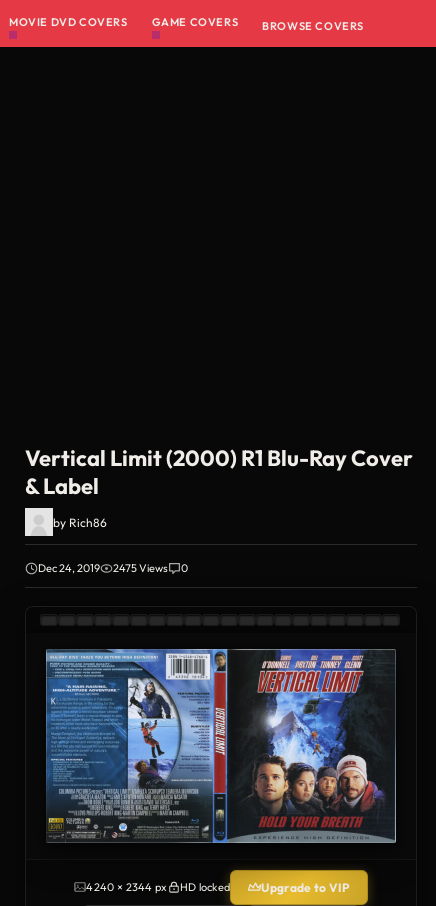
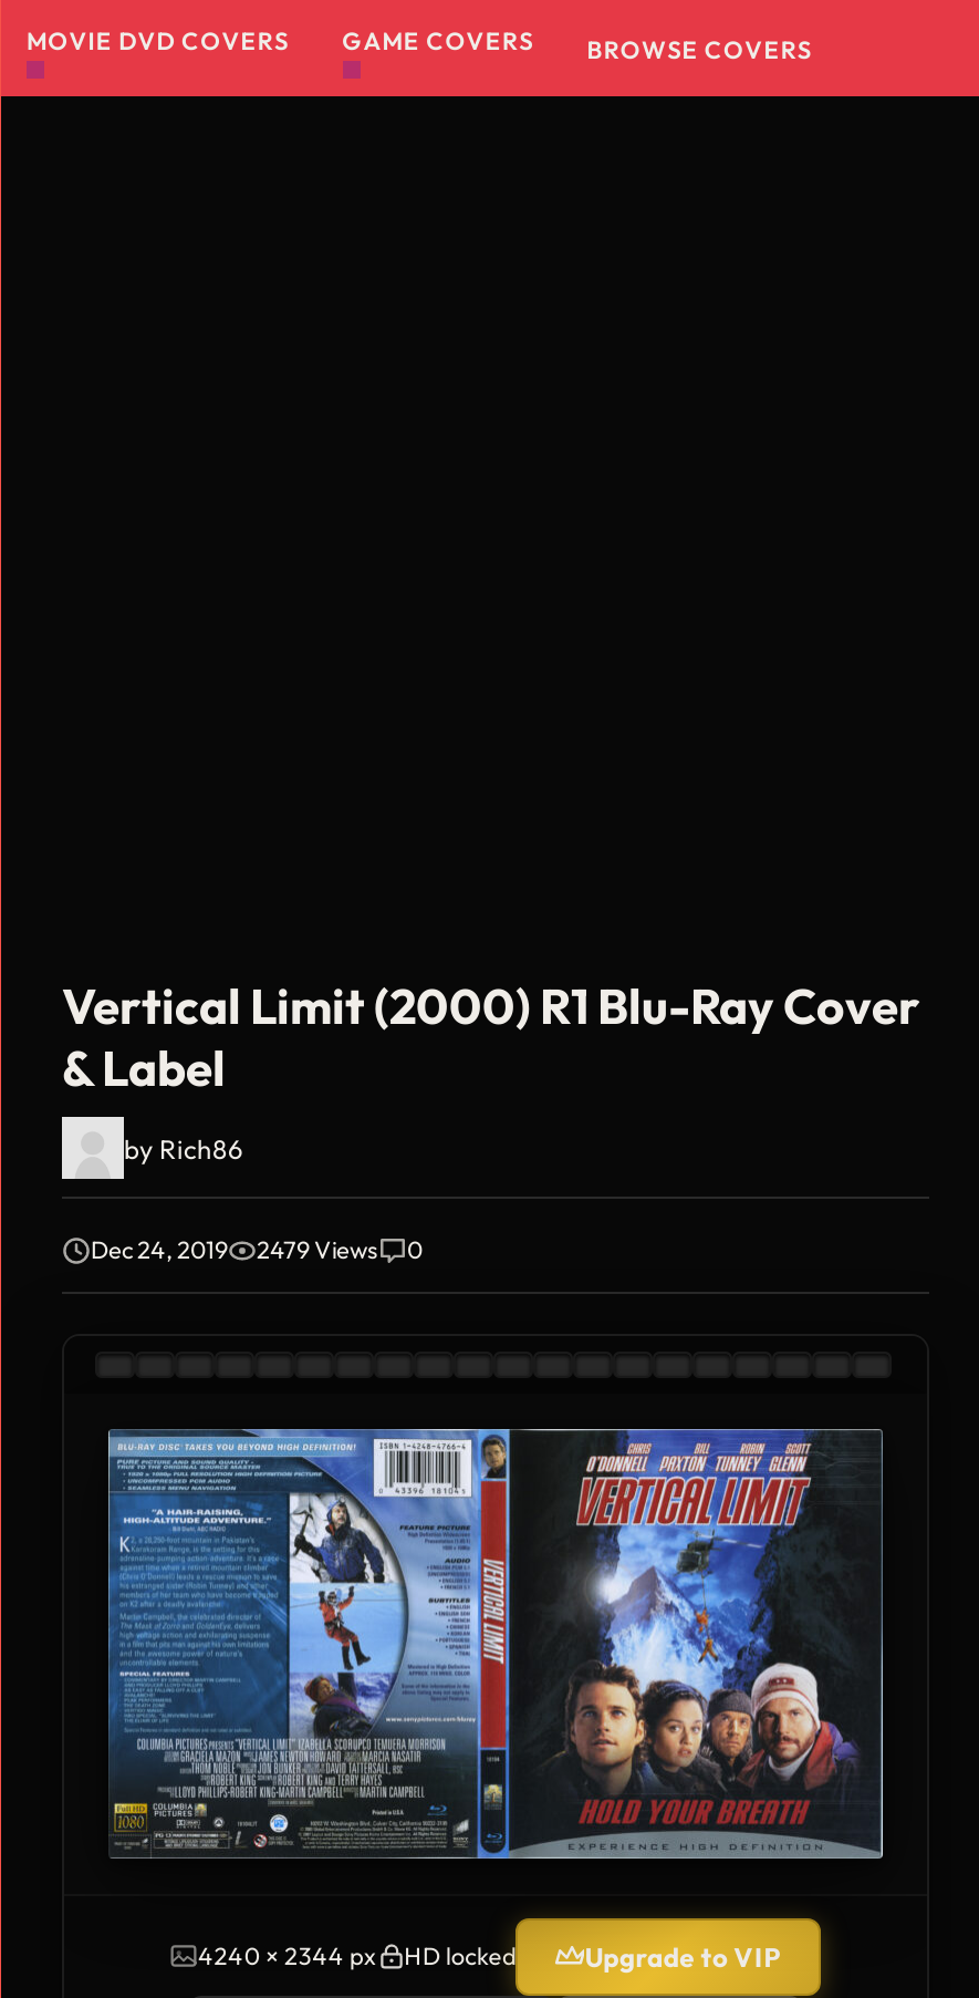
[113,561,168,575] 2475 Views -> [257,1234,378,1265] 2479 Views

